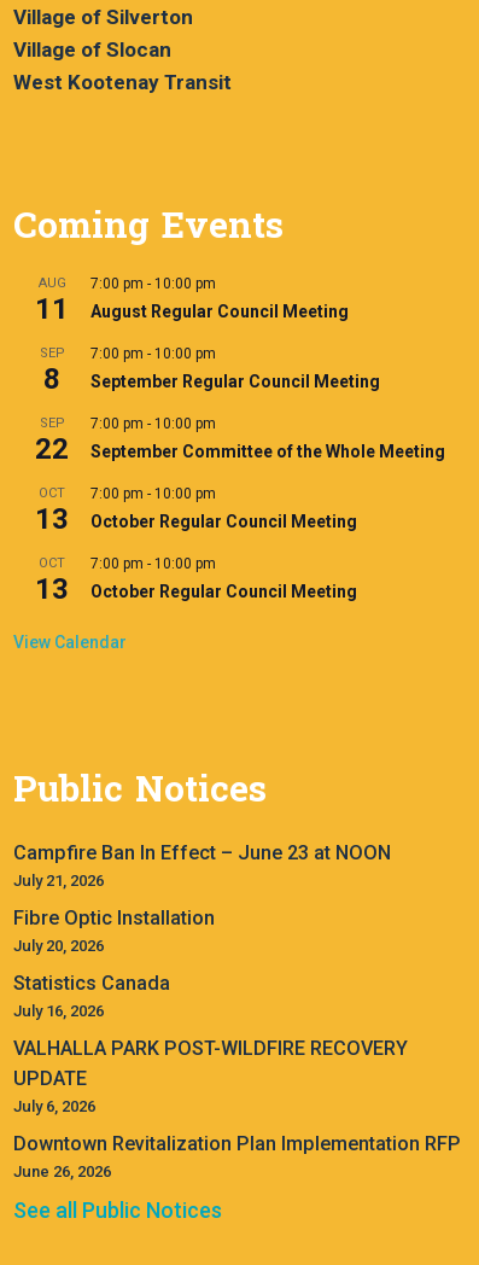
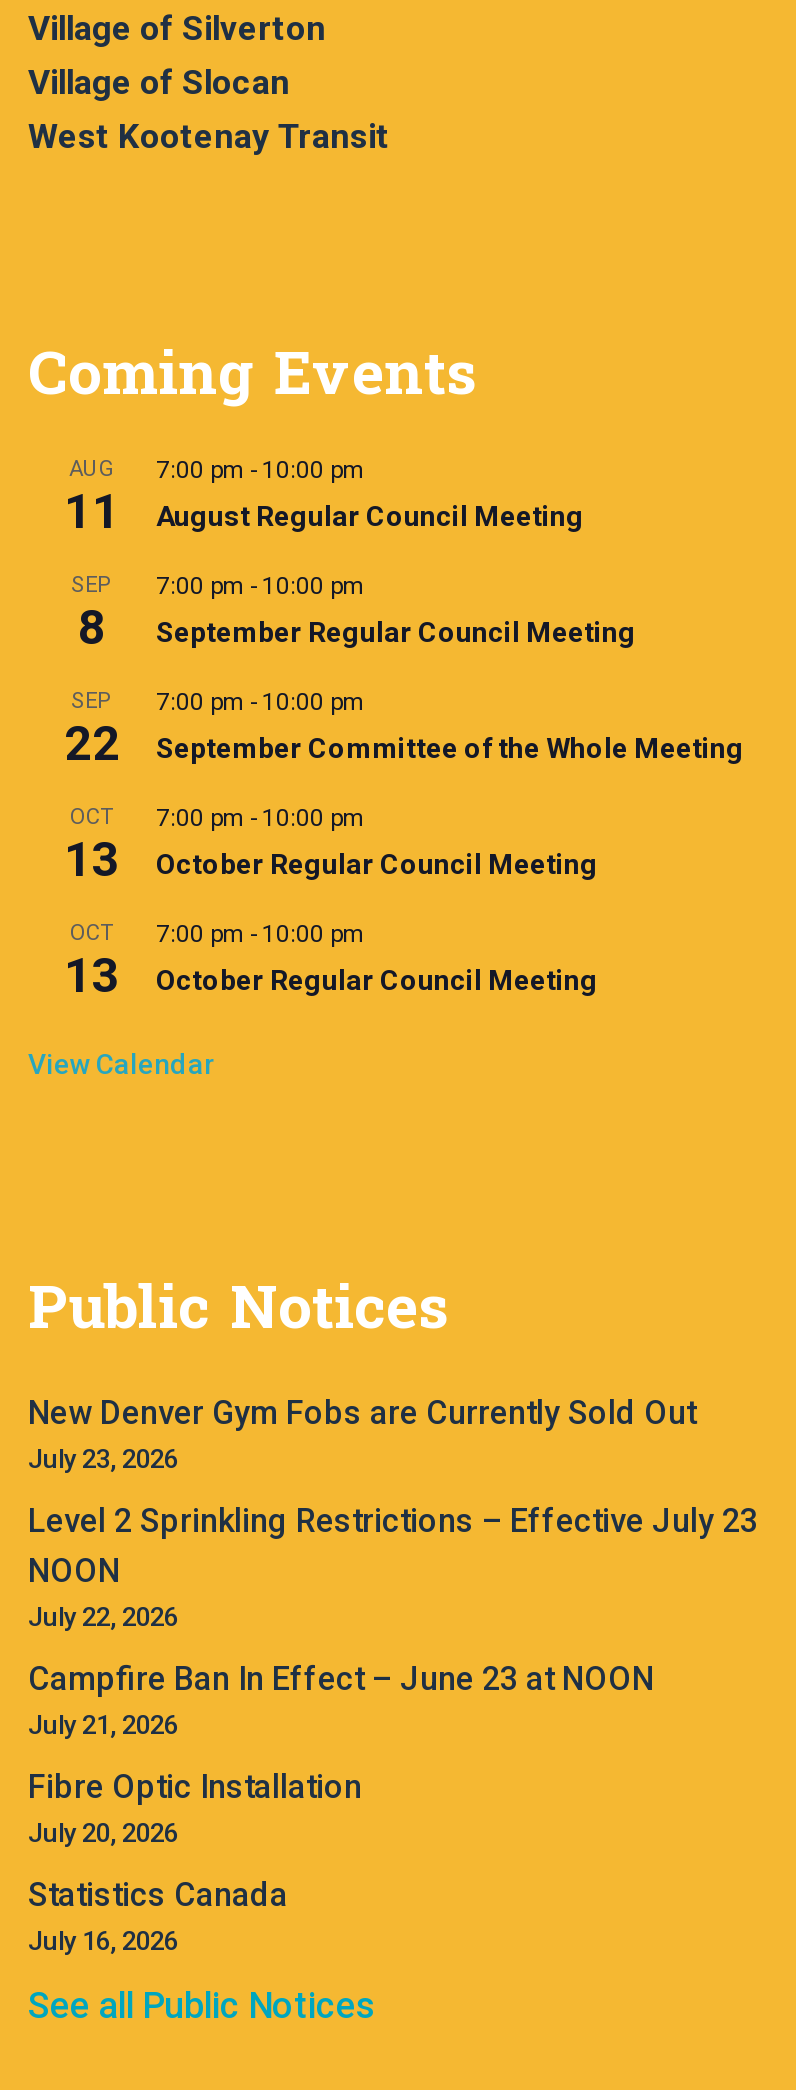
none -> [28,1394,758,1632] New Denver Gym Fobs are Currently Sold Out | July 23, 2026 | Level 2 Sprinkling Restrictions – Effective July 23 | NOON | July 22, 2026
moved [13,841,391,1020] -> [28,1660,654,1956]: Campfire Ban In Effect – June 23 at NOON | July 21, 2026 | Fibre Optic Installation | July 20, 2026 | Statistics Canada | July 16, 2026
[13,1037,461,1180] VALHALLA PARK POST-WILDFIRE RECOVERY | UPDATE | July 6, 2026 | Downtown Revitalization Plan Implementation RFP | June 26, 2026 -> none

